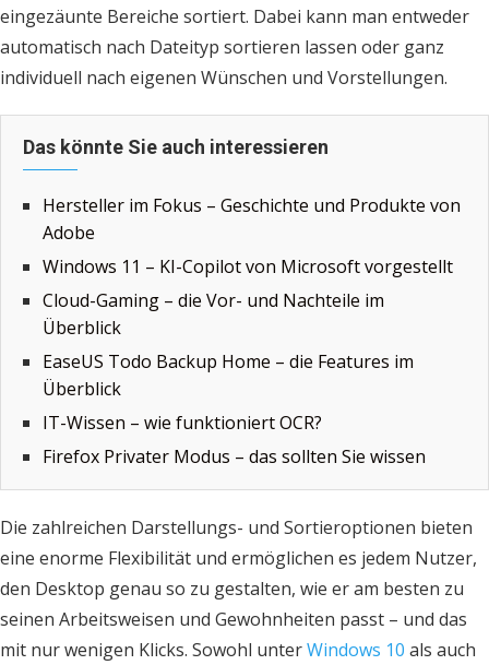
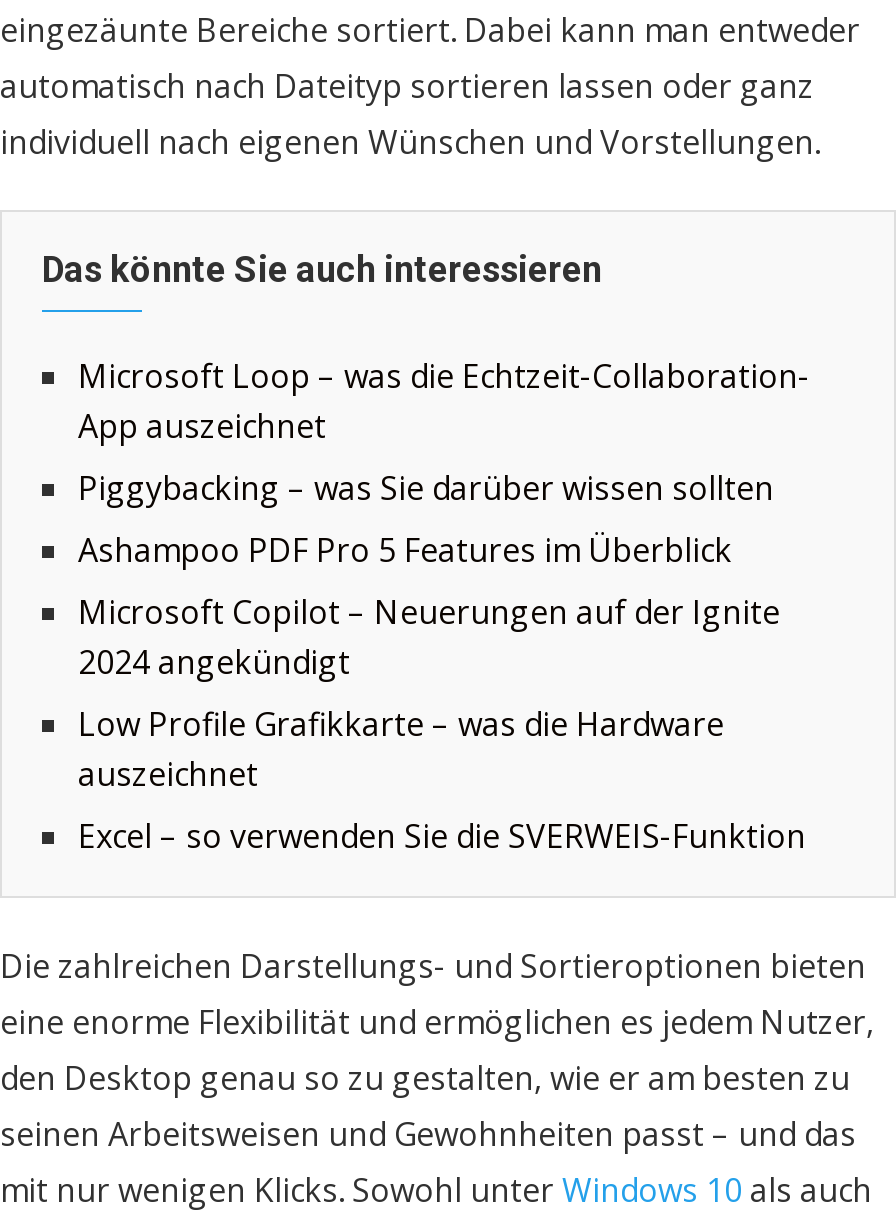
[43,193,461,469] Hersteller im Fokus – Geschichte und Produkte von | Adobe | Windows 11 – KI-Copilot von Microsoft vorgestellt | Cloud-Gaming – die Vor- und Nachteile im | Überblick | EaseUS Todo Backup Home – die Features im | Überblick | IT-Wissen – wie funktioniert OCR? | Firefox Privater Modus – das sollten Sie wissen -> [78,354,810,858] Microsoft Loop – was die Echtzeit-Collaboration- | App auszeichnet | Piggybacking – was Sie darüber wissen sollten | Ashampoo PDF Pro 5 Features im Überblick | Microsoft Copilot – Neuerungen auf der Ignite | 2024 angekündigt | Low Profile Grafikkarte – was die Hardware | auszeichnet | Excel – so verwenden Sie die SVERWEIS-Funktion

